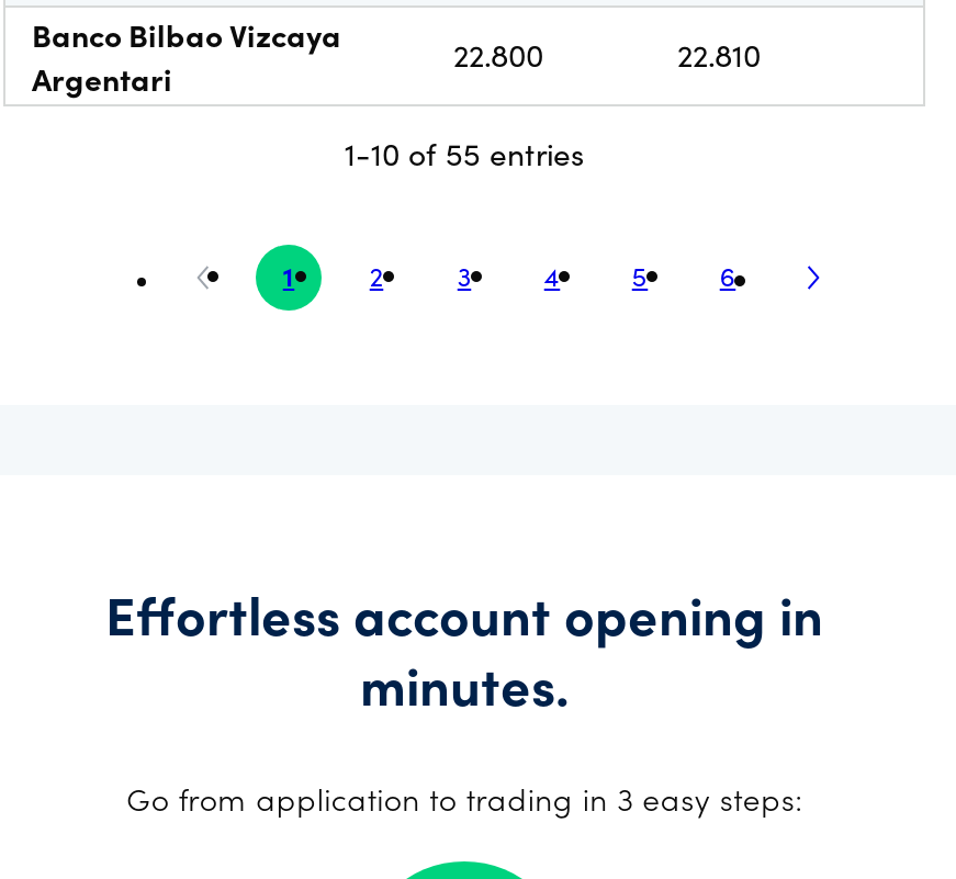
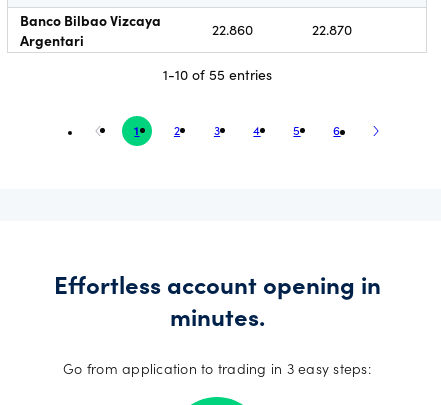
[453,34,543,76] 22.800 -> [212,20,253,39] 22.860
[677,34,761,76] 22.810 -> [312,20,352,39] 22.870

